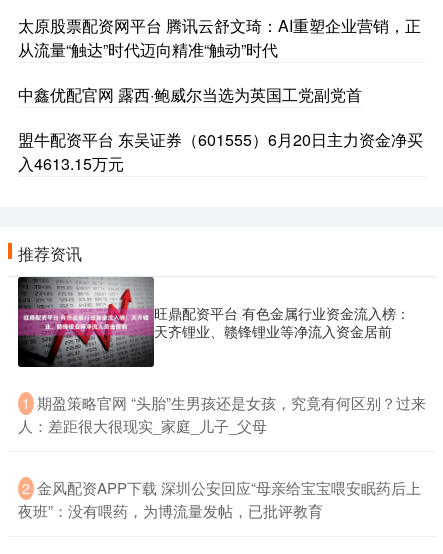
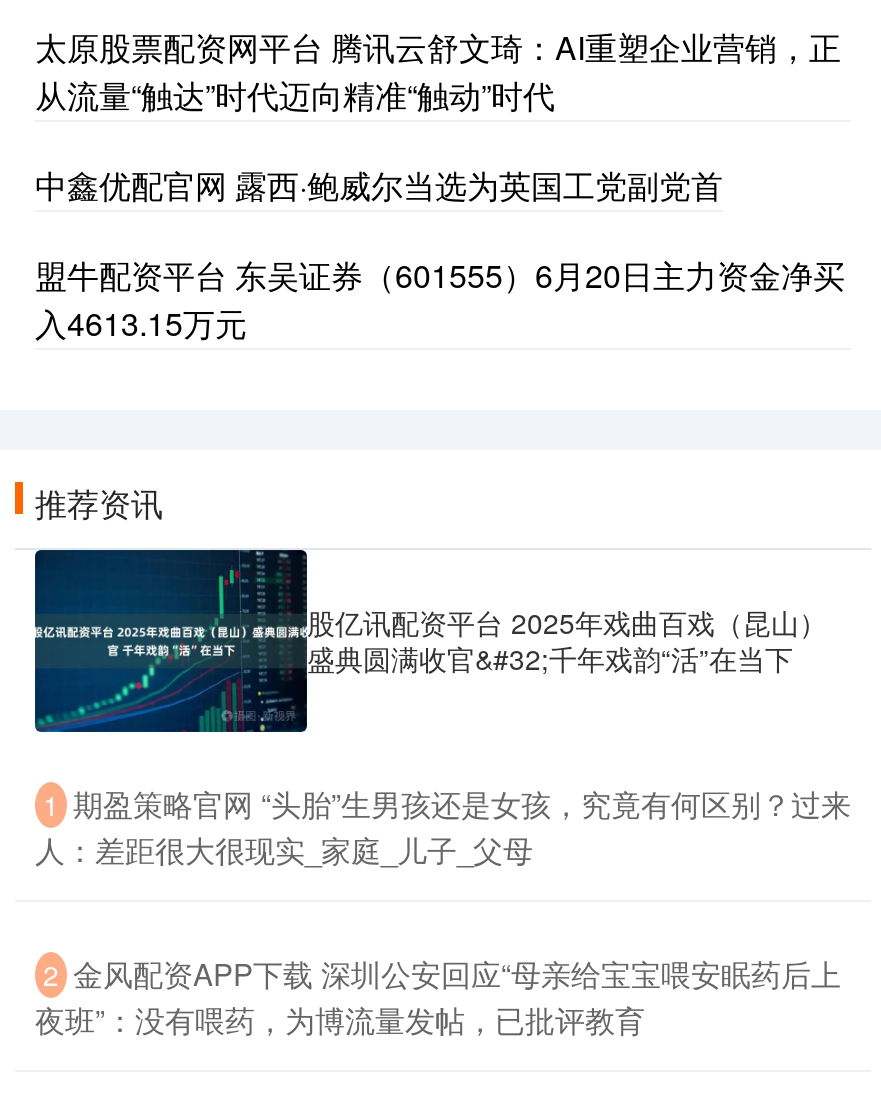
[17,276,410,368] [image] | 旺鼎配资平台 有色金属行业资金流入榜： | 天齐锂业、赣锋锂业等净流入资金居前 -> [35,547,827,735] [image] | 股亿讯配资平台 2025年戏曲百戏（昆山） | 盛典圆满收官&#32;千年戏韵“活”在当下

